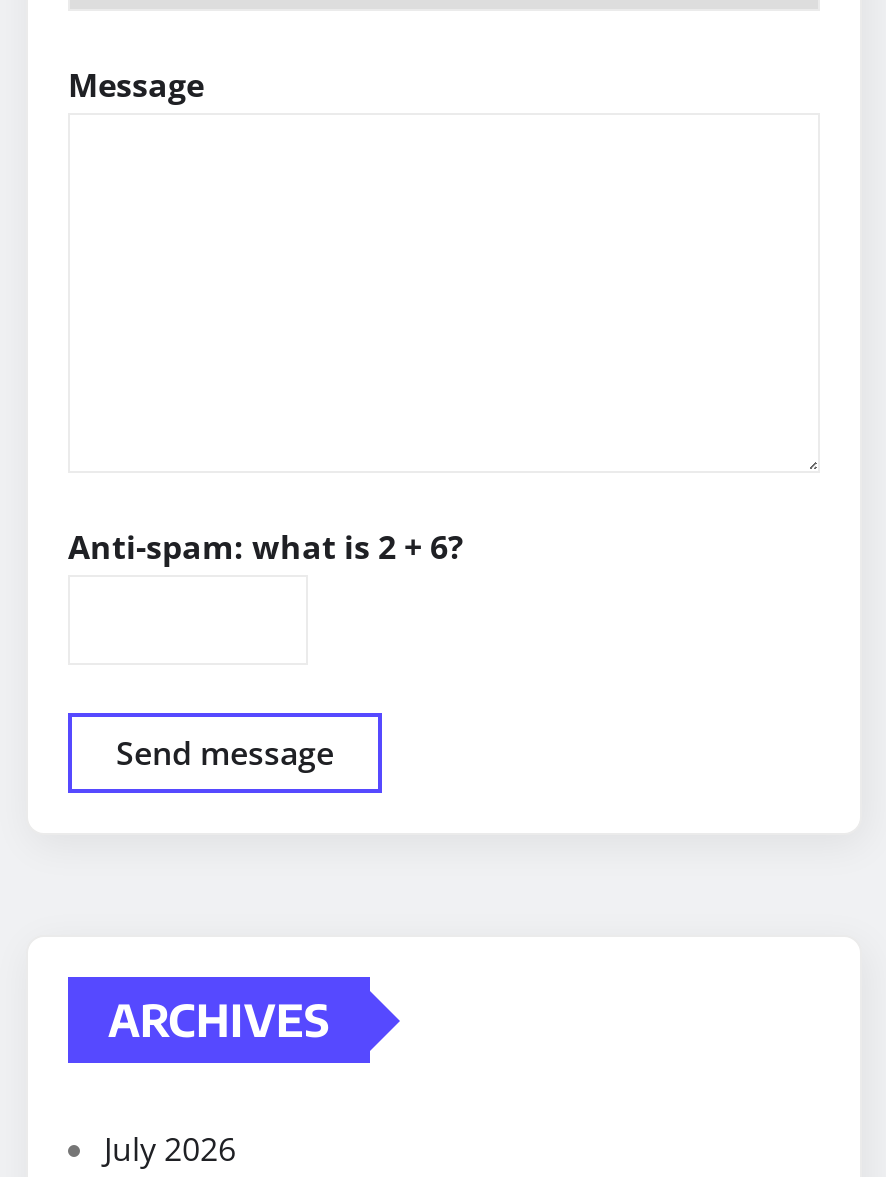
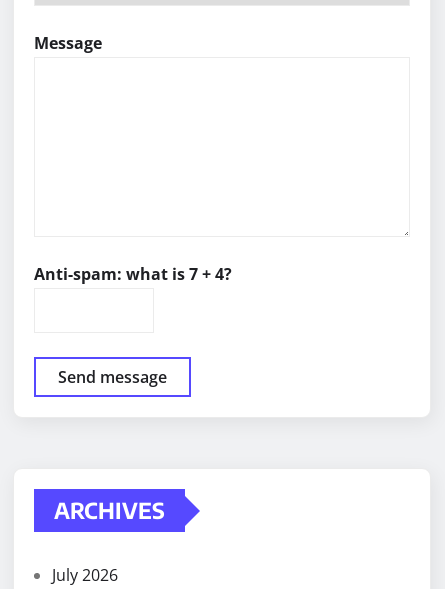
[68,525,464,569] Anti-spam: what is 2 + 6? -> [34,263,232,285] Anti-spam: what is 7 + 4?

